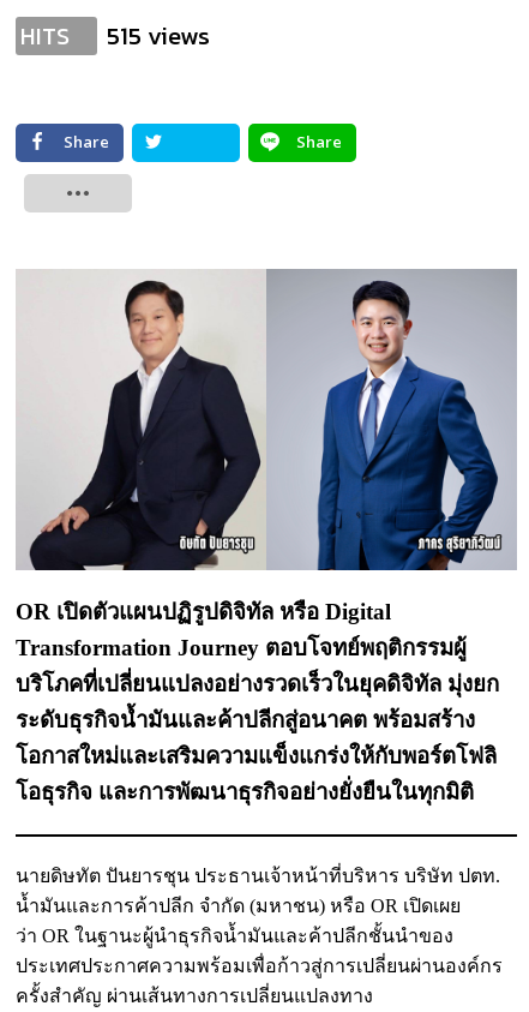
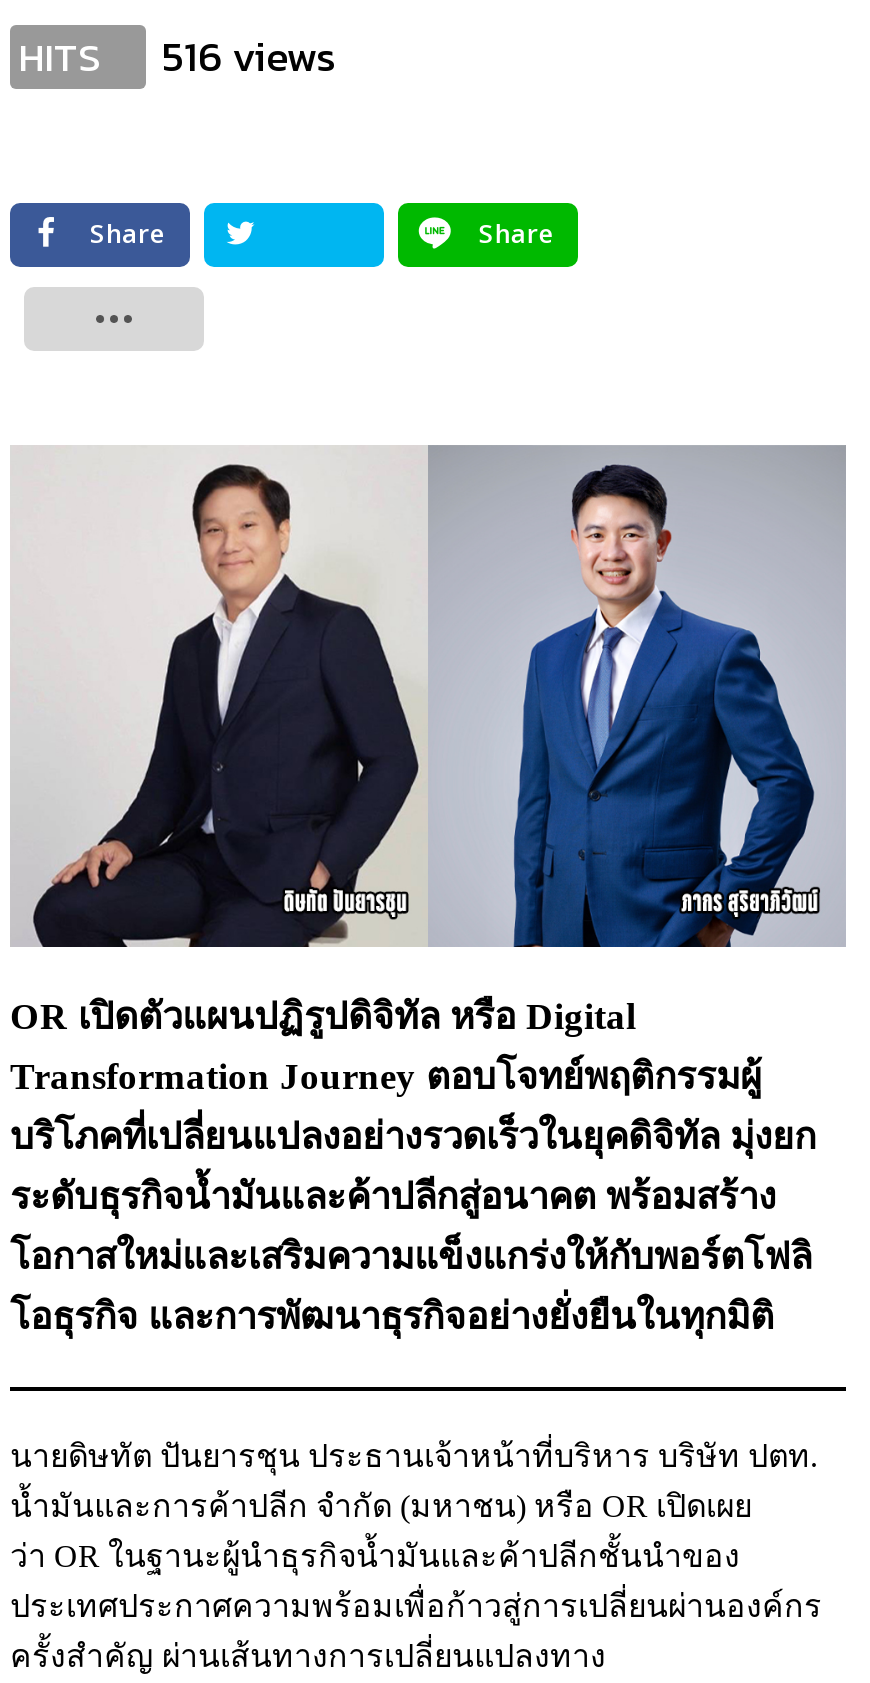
[20,16,210,53] HITS 515 views -> [18,24,336,86] HITS 516 views

